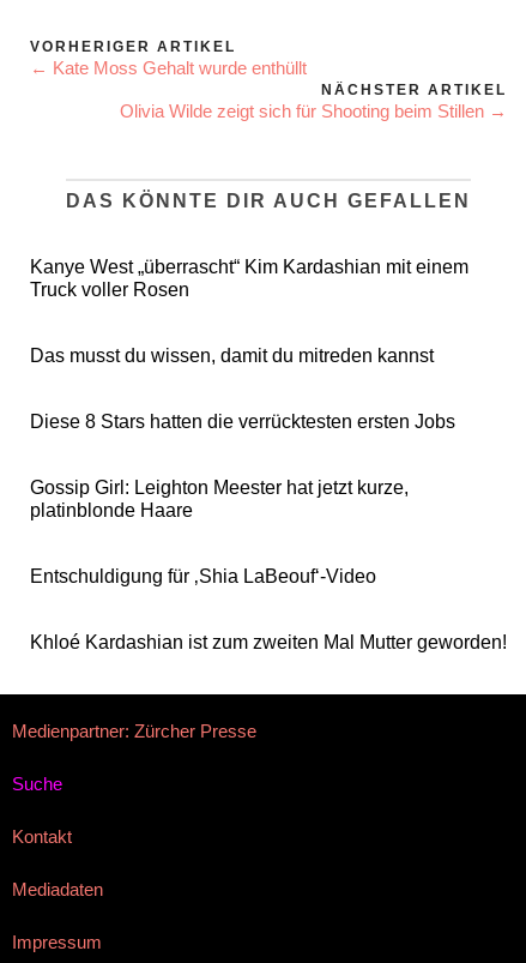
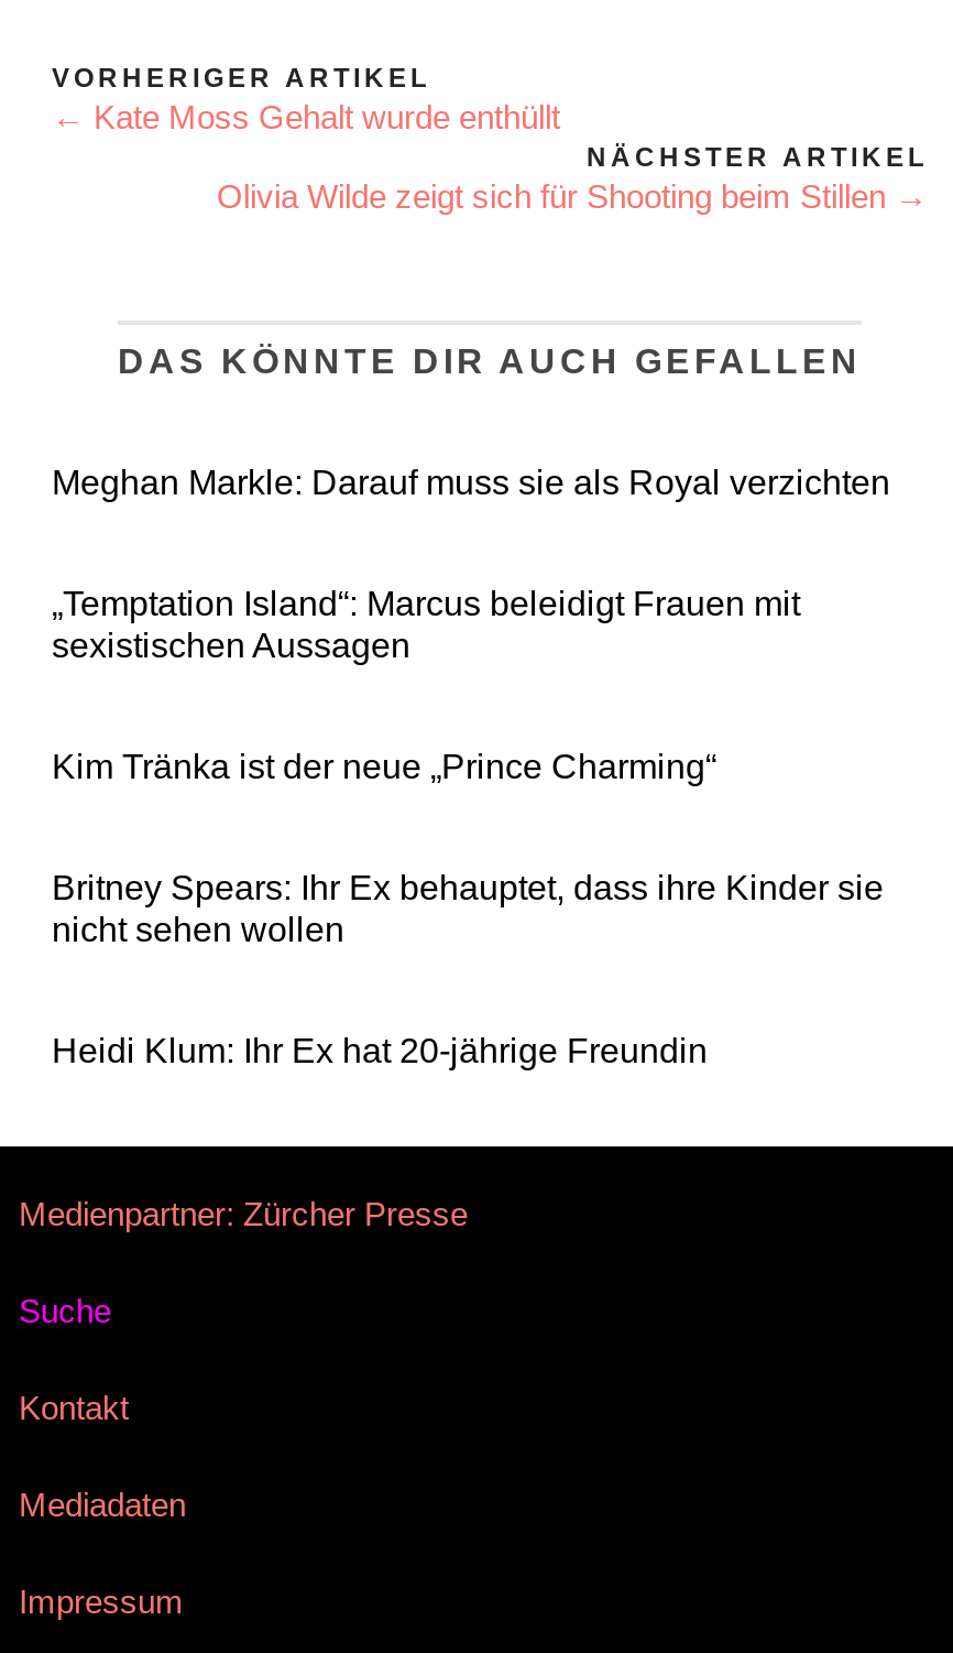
[30,256,507,652] Kanye West „überrascht“ Kim Kardashian mit einem | Truck voller Rosen | Das musst du wissen, damit du mitreden kannst | Diese 8 Stars hatten die verrücktesten ersten Jobs | Gossip Girl: Leighton Meester hat jetzt kurze, | platinblonde Haare | Entschuldigung für ‚Shia LaBeouf‘-Video | Khloé Kardashian ist zum zweiten Mal Mutter geworden! -> [52,463,890,1069] Meghan Markle: Darauf muss sie als Royal verzichten | „Temptation Island“: Marcus beleidigt Frauen mit | sexistischen Aussagen | Kim Tränka ist der neue „Prince Charming“ | Britney Spears: Ihr Ex behauptet, dass ihre Kinder sie | nicht sehen wollen | Heidi Klum: Ihr Ex hat 20-jährige Freundin

